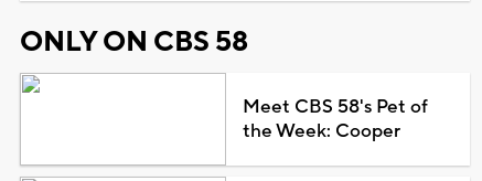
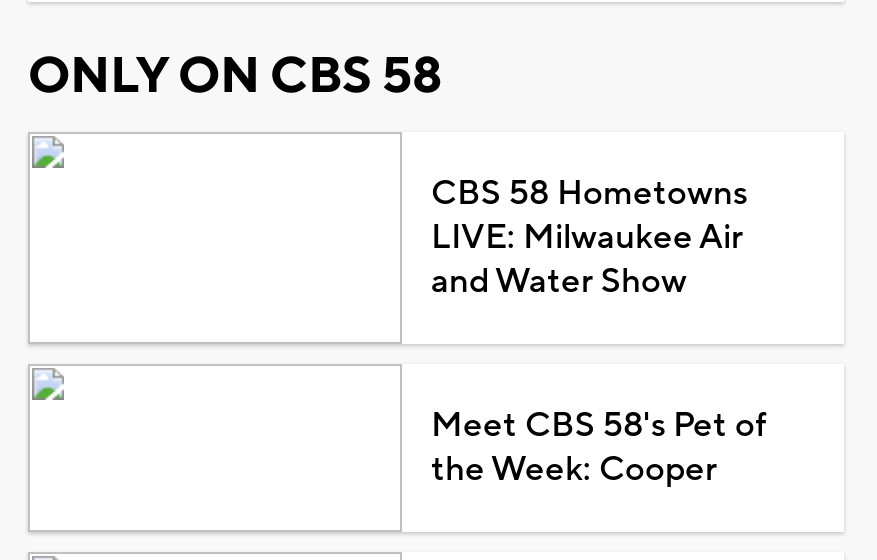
none -> [431,172,747,304] CBS 58 Hometowns | LIVE: Milwaukee Air | and Water Show

